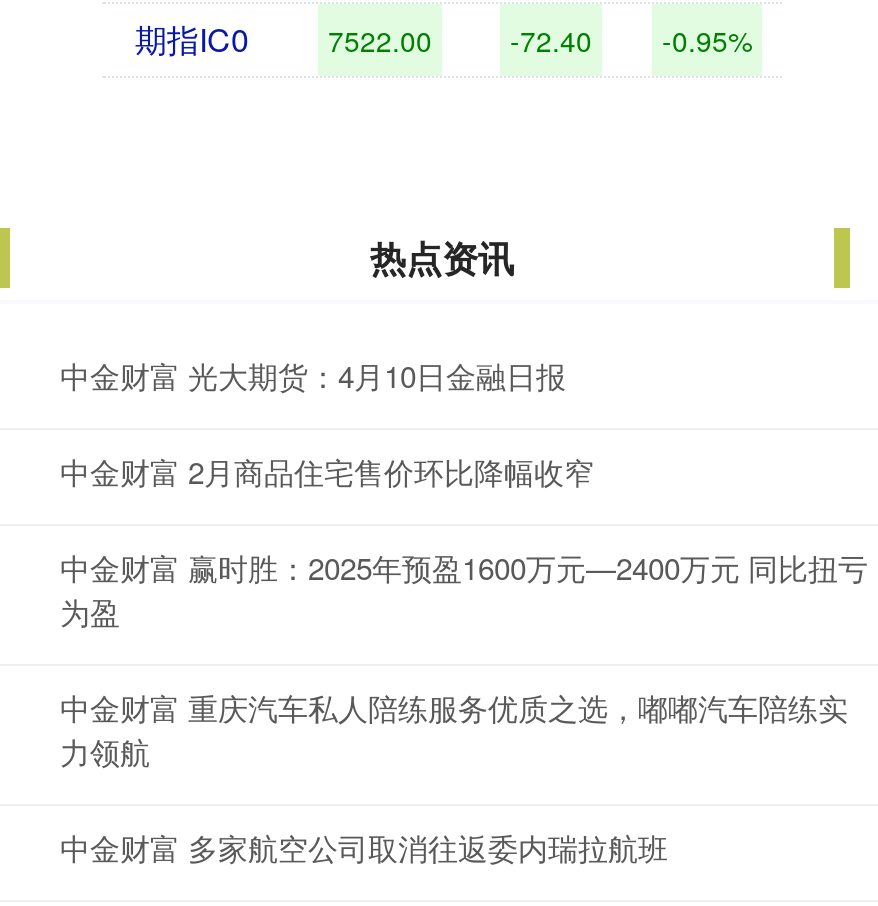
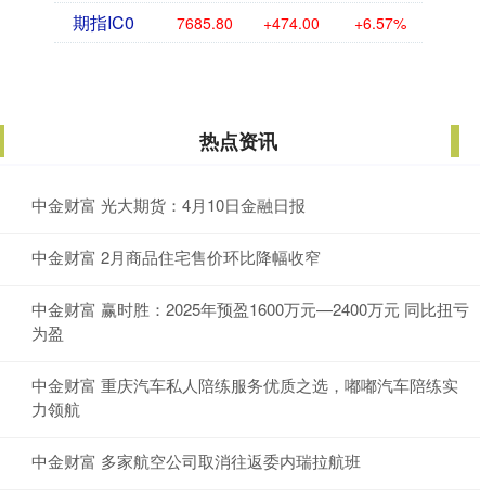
[328,21,432,61] 7522.00 -> [177,12,233,34] 7685.80
[510,21,592,61] -72.40 -> [263,12,320,34] +474.00
[662,21,752,61] -0.95% -> [354,12,406,34] +6.57%

